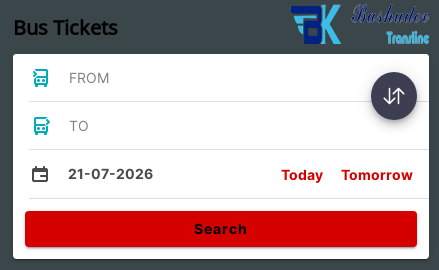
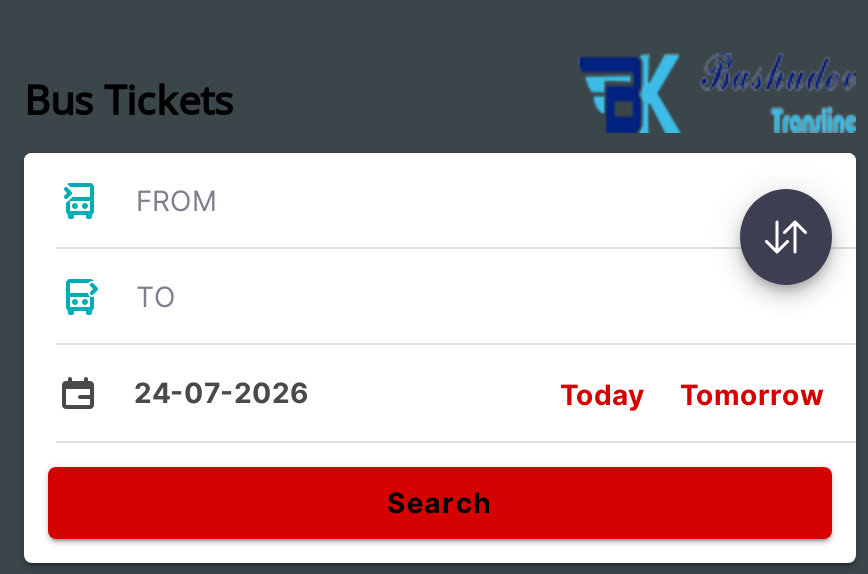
[68,165,153,182] 21-07-2026 -> [134,375,308,409] 24-07-2026

